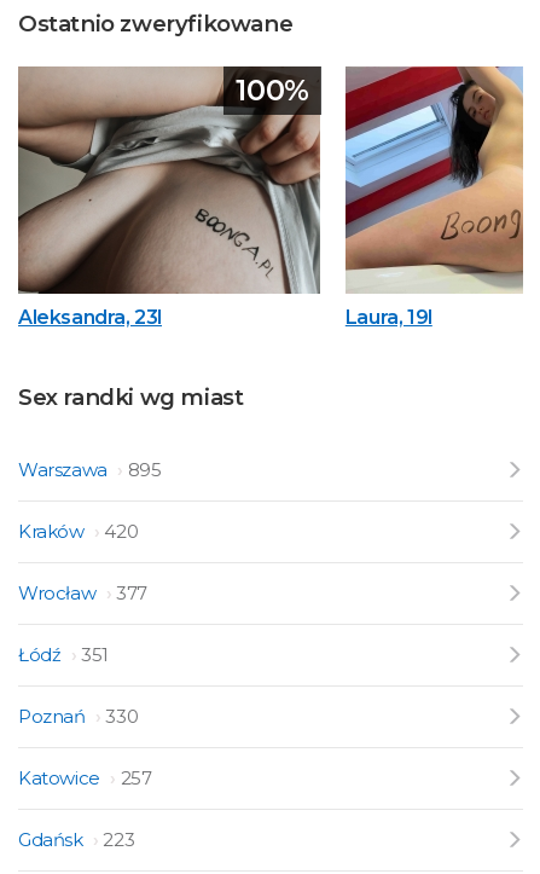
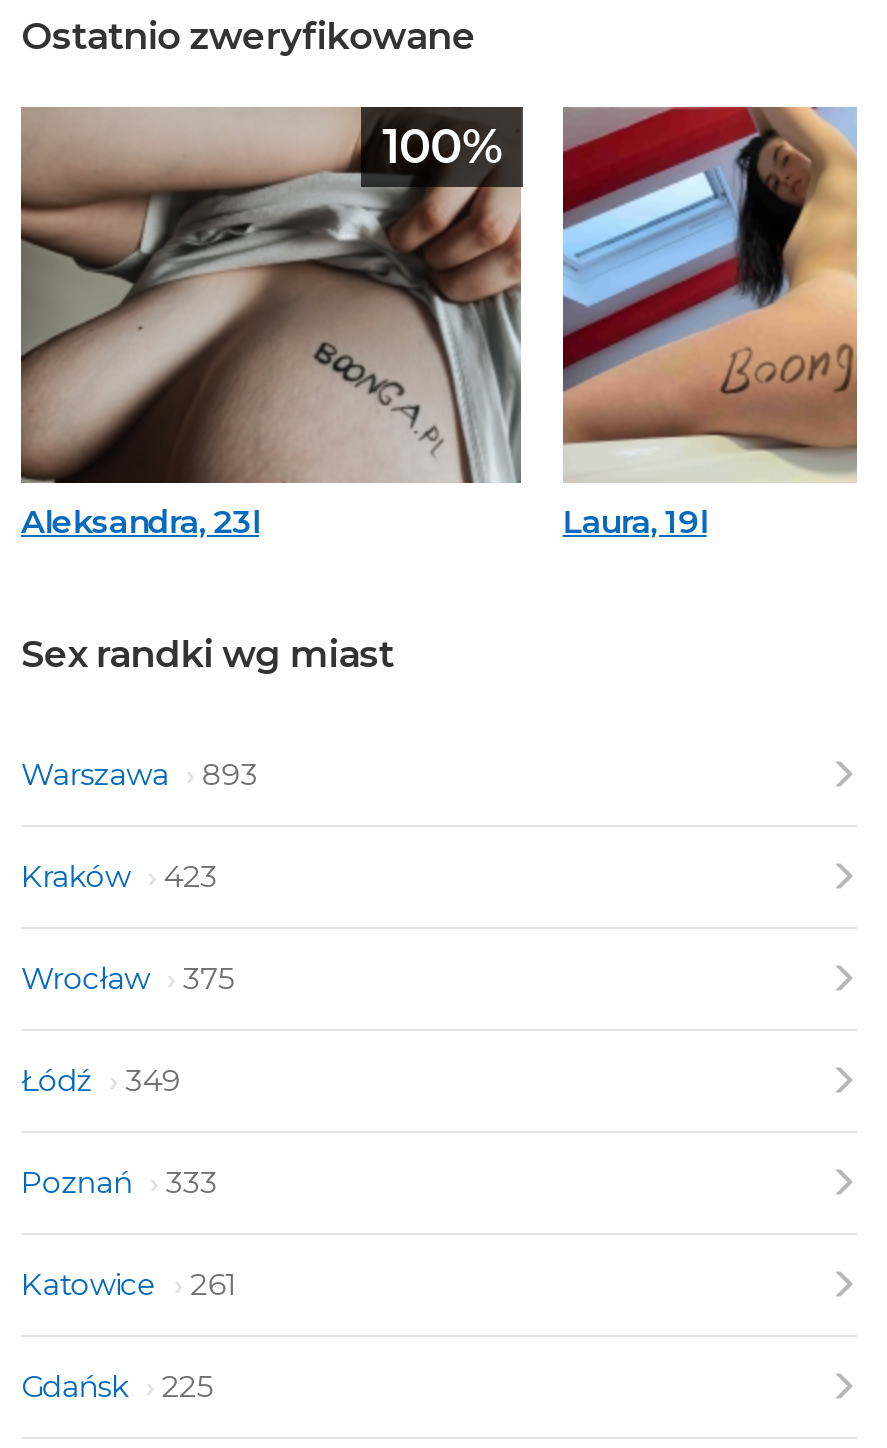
[18,458,161,481] Warszawa 895 -> [21,755,258,793] Warszawa 893
[18,520,138,543] Kraków 420 -> [21,857,217,895] Kraków 423
[18,582,147,605] Wrocław 377 -> [21,959,235,997] Wrocław 375
[18,643,109,666] Łódź 351 -> [21,1061,181,1099] Łódź 349
[18,705,138,728] Poznań 330 -> [21,1163,217,1201] Poznań 333
[18,767,151,790] Katowice 257 -> [21,1265,236,1303] Katowice 261
[18,828,134,851] Gdańsk 223 -> [21,1367,213,1405] Gdańsk 225

